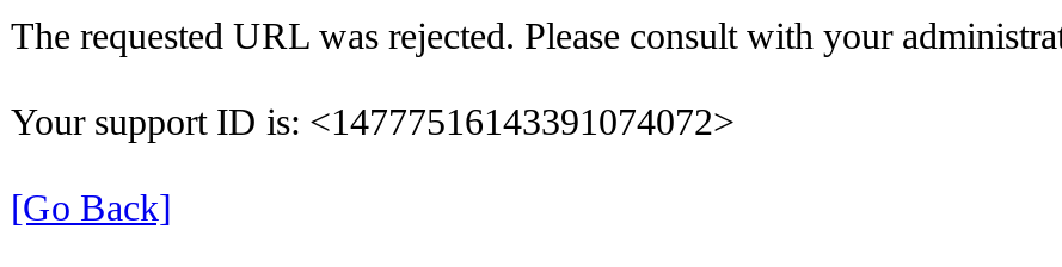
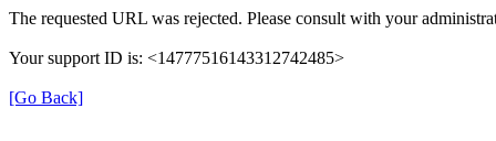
[11,101,735,142] Your support ID is: <14777516143391074072> -> [9,48,344,67] Your support ID is: <14777516143312742485>

